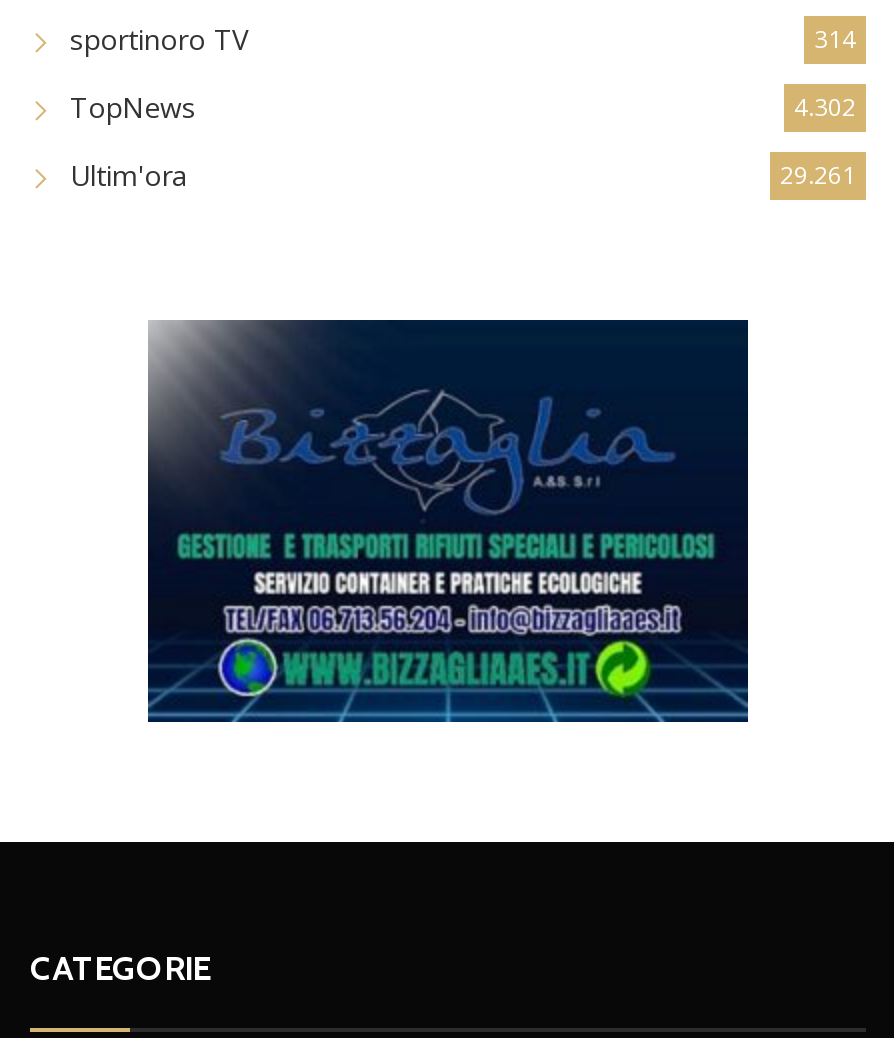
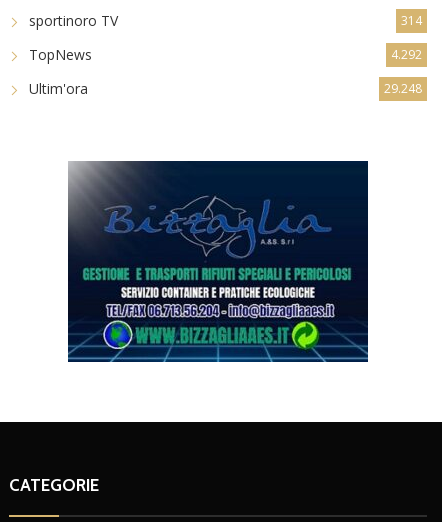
[794,89,856,123] 4.302 -> [391,46,422,63] 4.292
[780,157,856,191] 29.261 -> [384,80,422,97] 29.248

